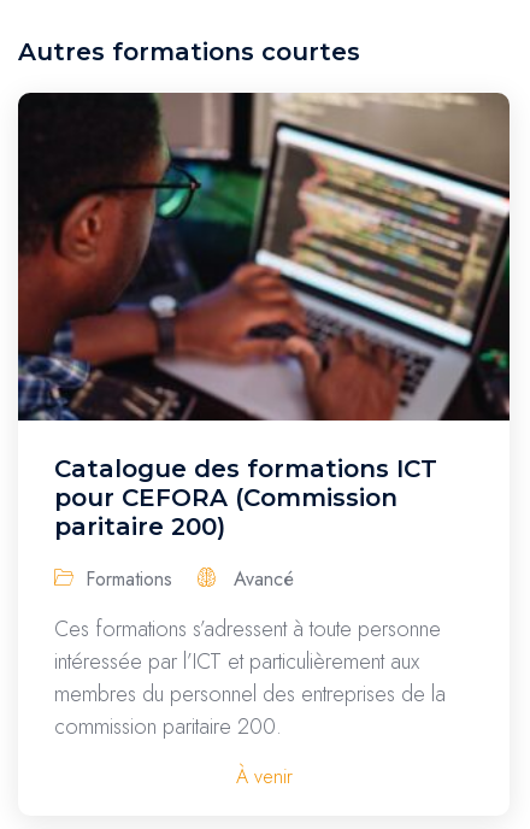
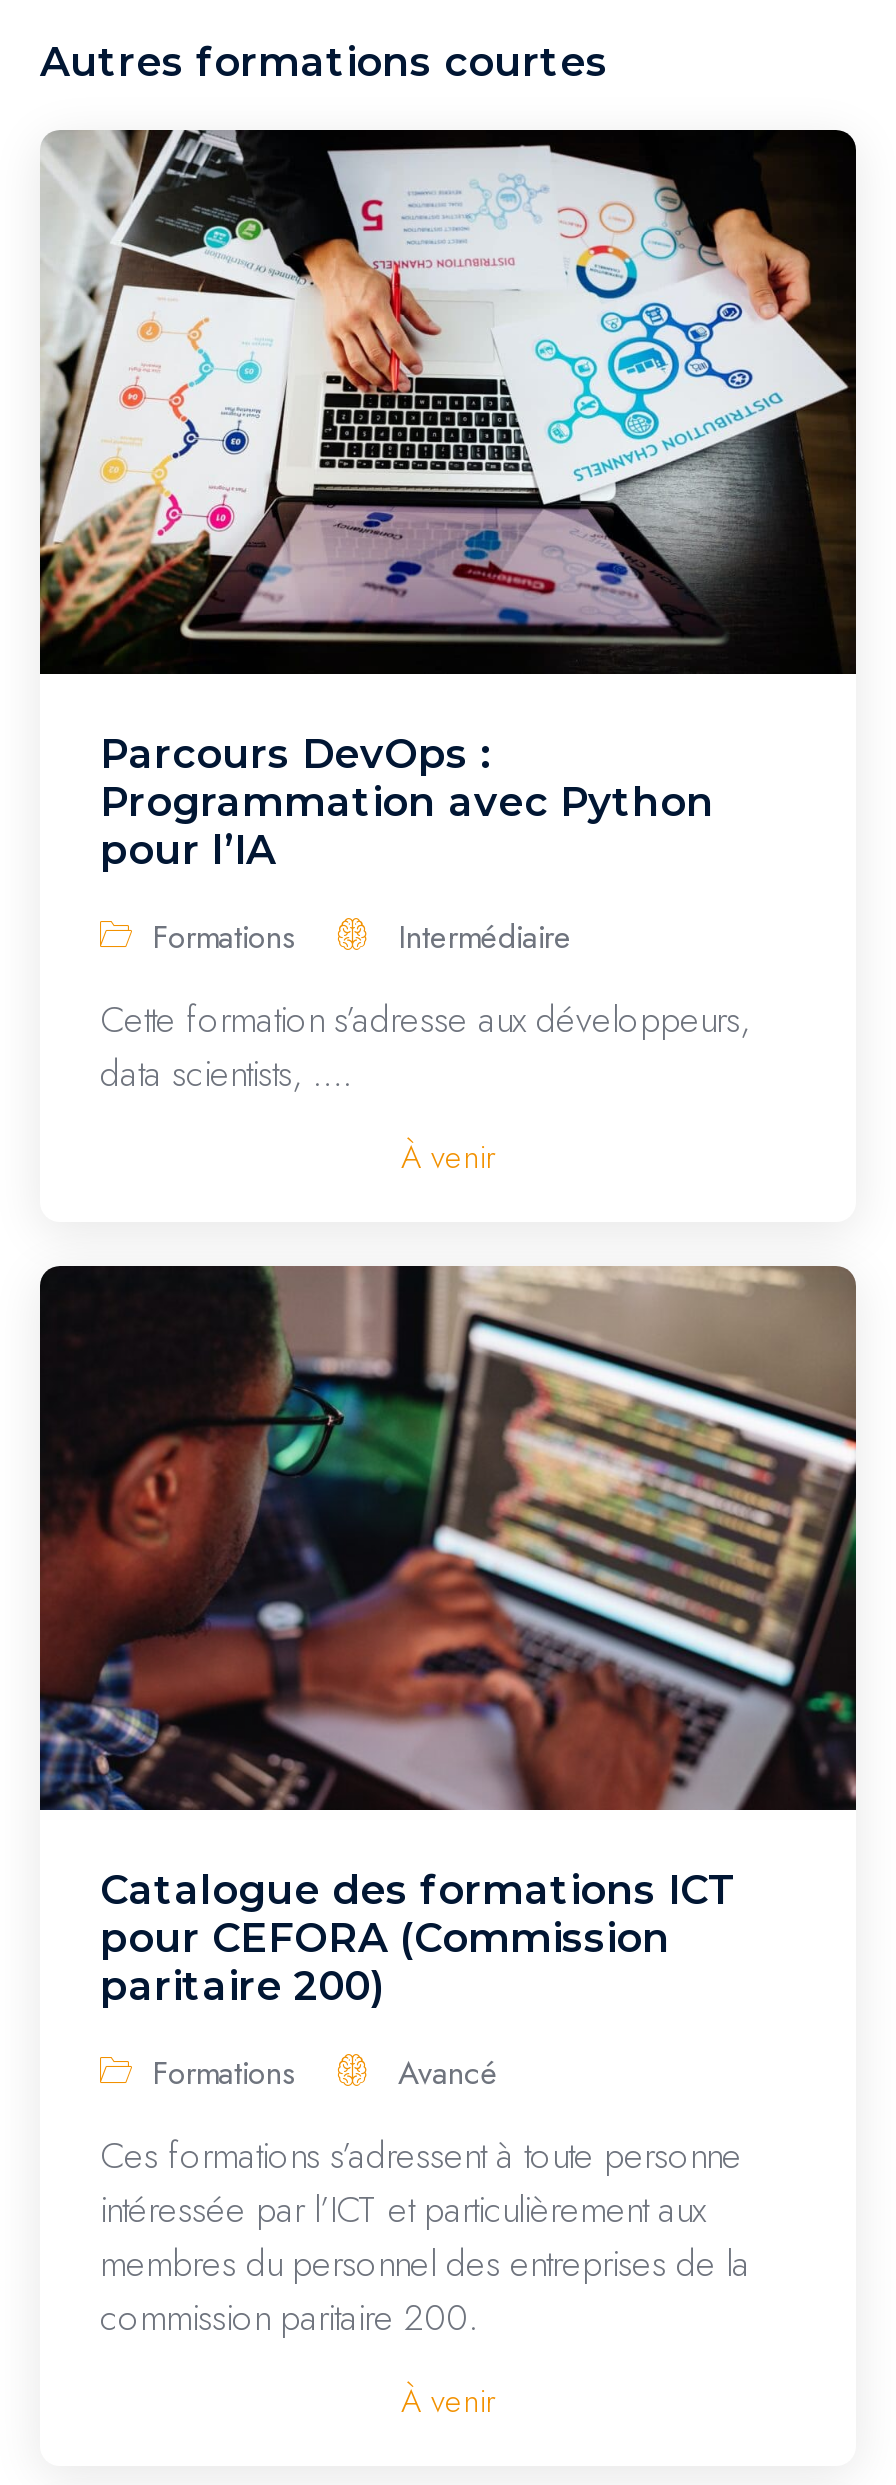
none -> [38,127,858,1179] [image] | Parcours DevOps : | Programmation avec Python | pour l’IA | Formations | Intermédiaire | Cette formation s’adresse aux développeurs, | data scientists, …. | À venir

